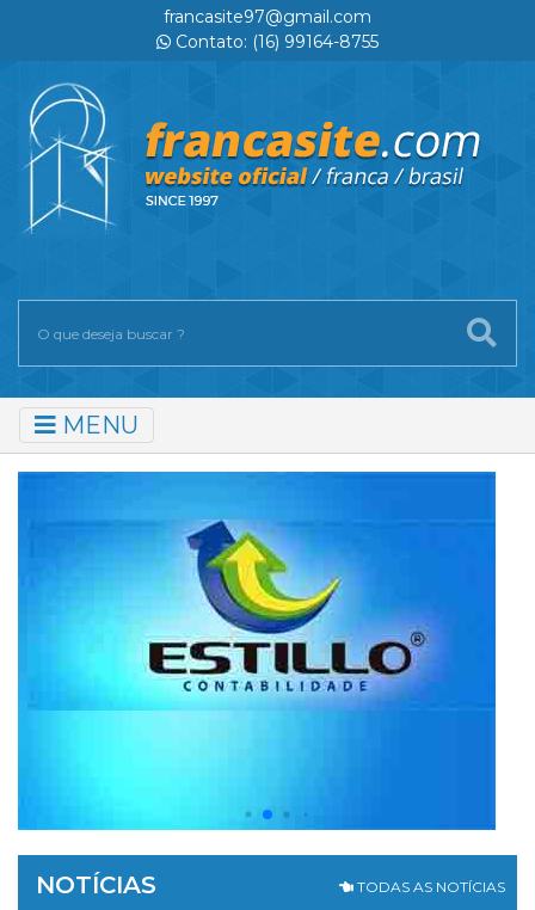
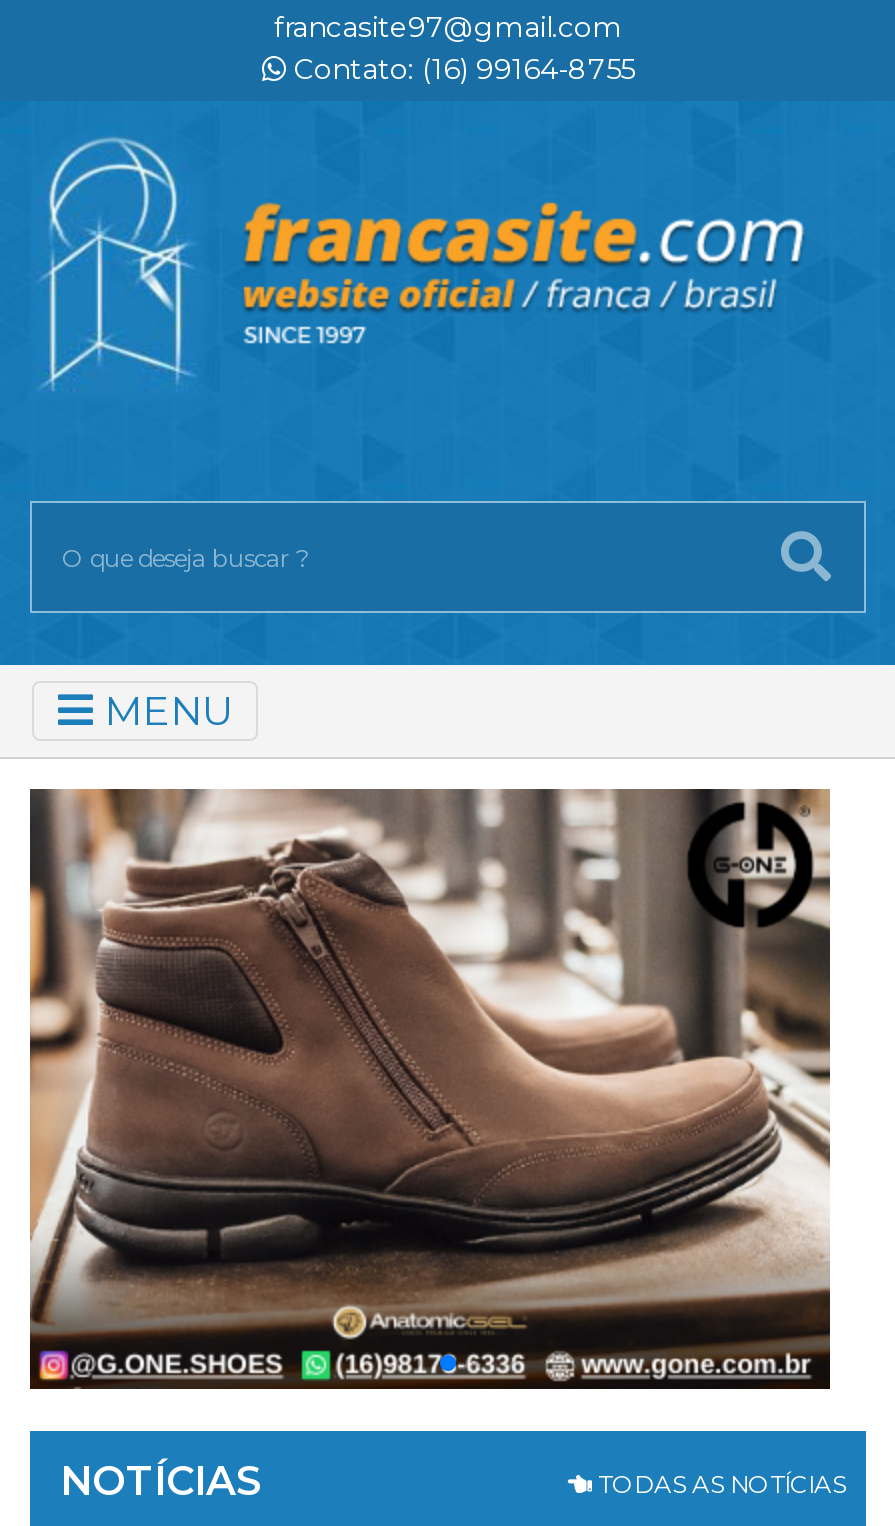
[17,471,497,831] [image] -> [28,787,832,1391] [image]

